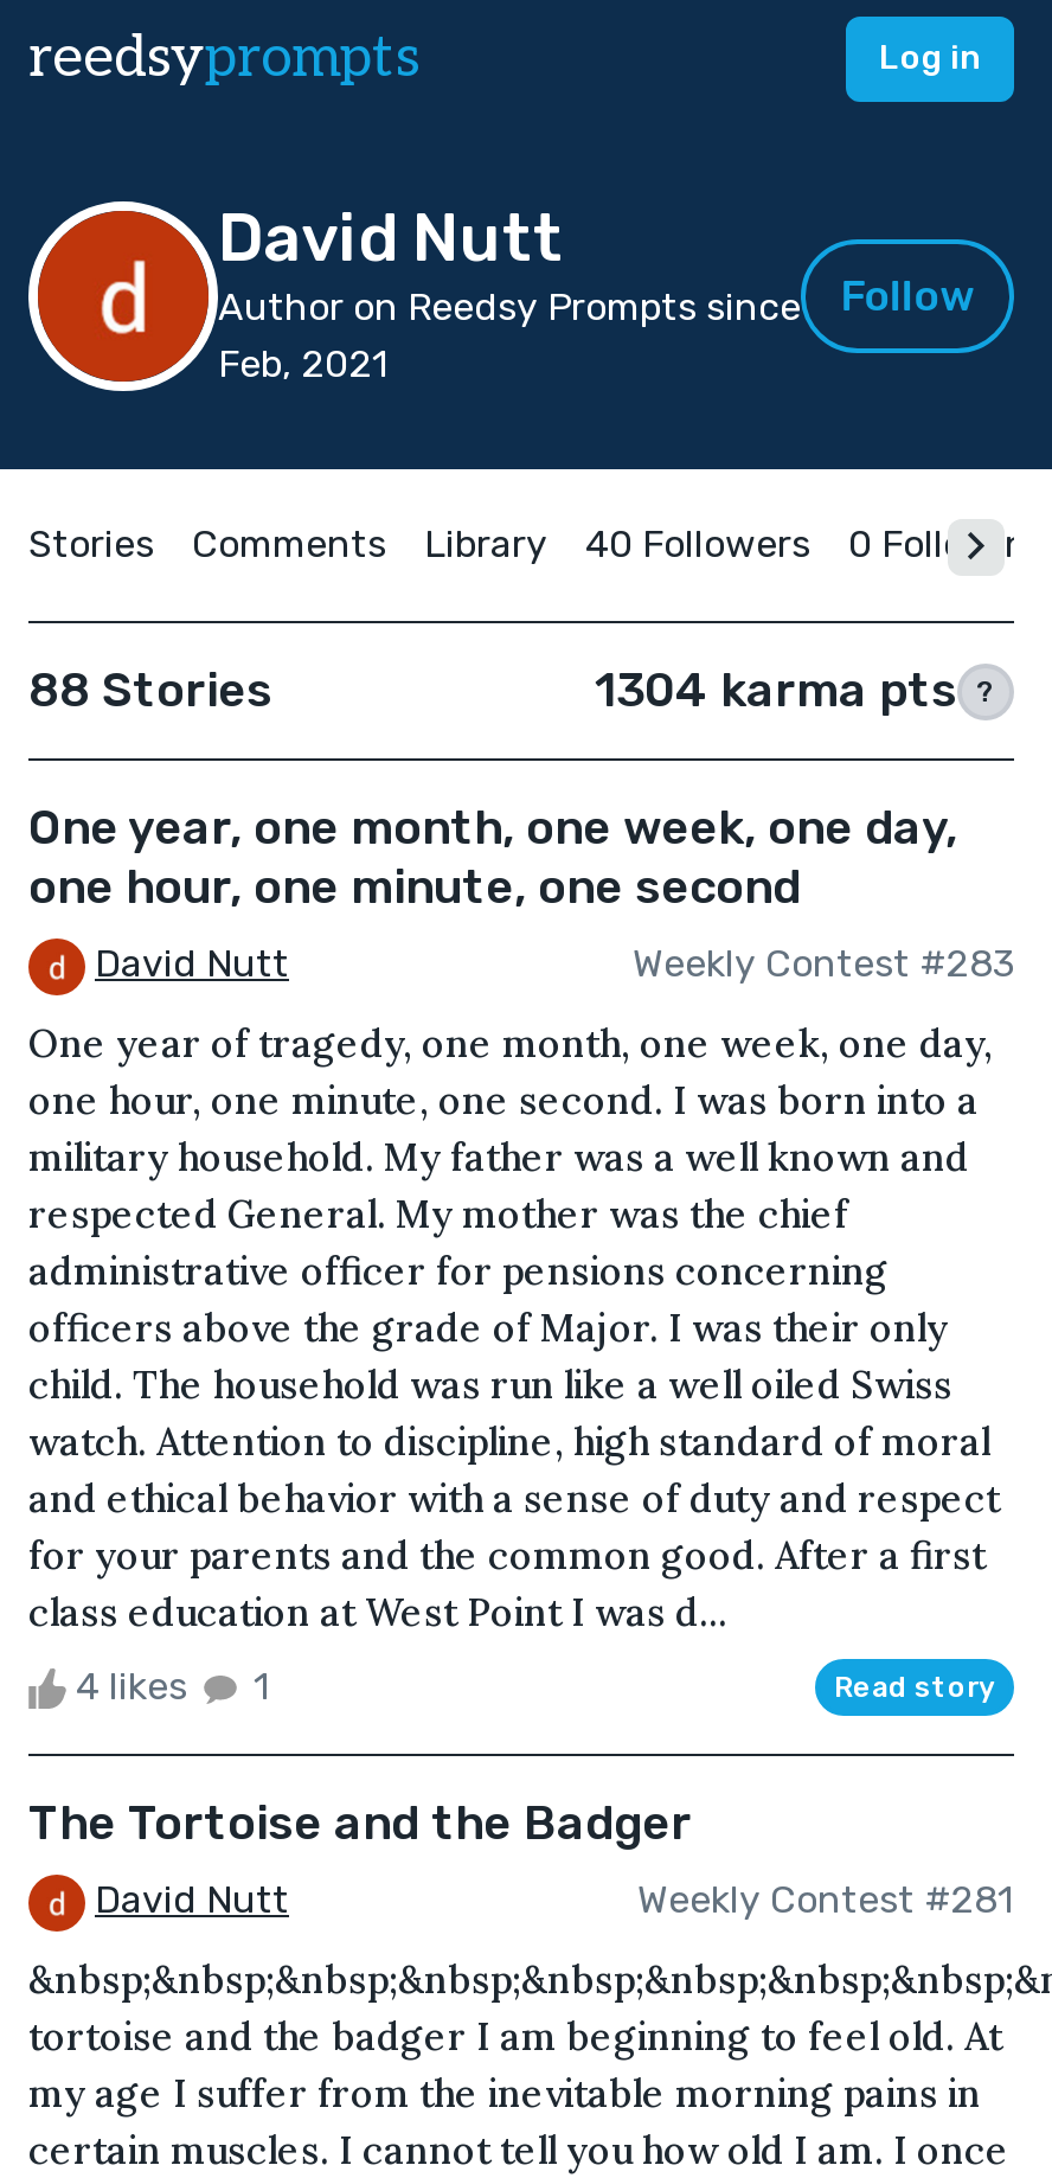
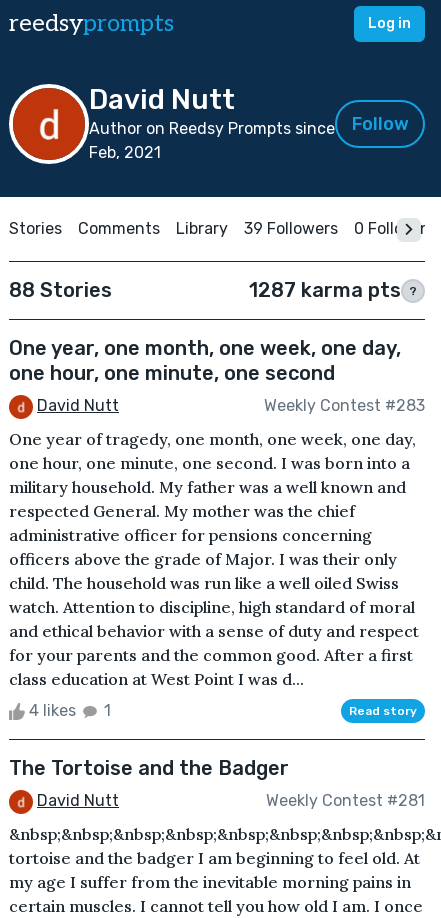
[585,521,810,566] 40 Followers -> [244,219,338,238] 39 Followers
[595,661,995,718] 1304 karma pts ? -> [249,278,417,302] 1287 karma pts ?

